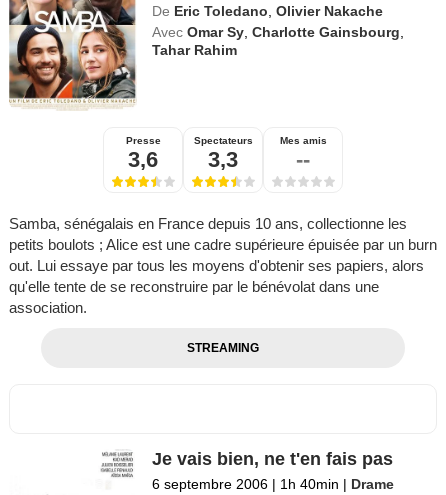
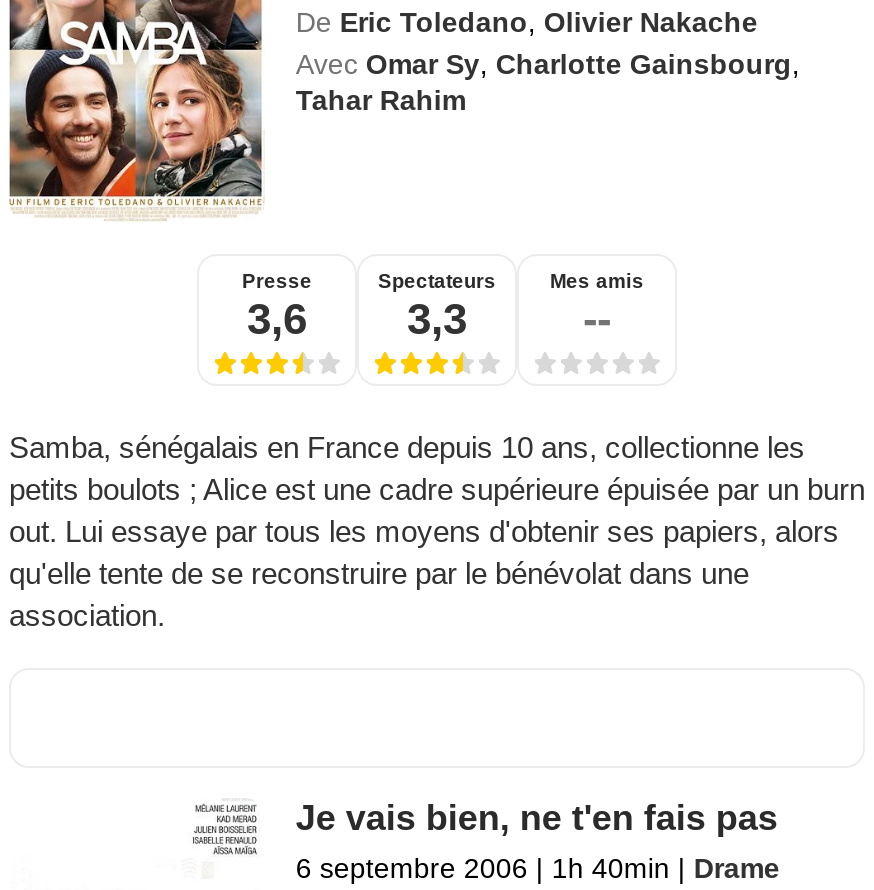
[187,341,259,355] STREAMING -> none

